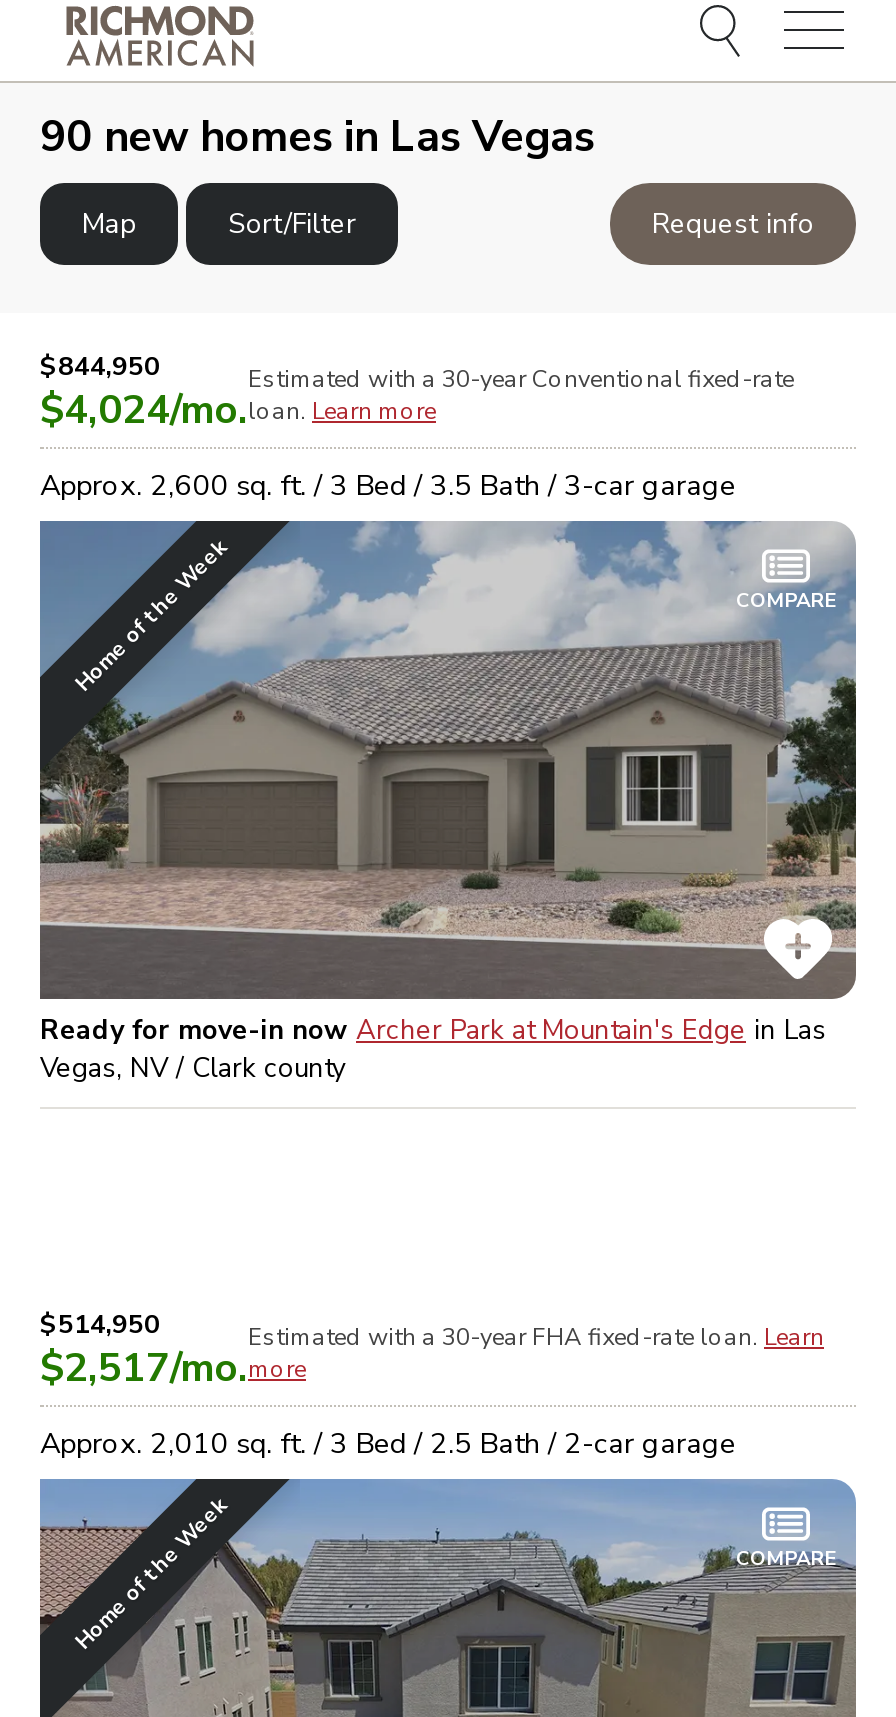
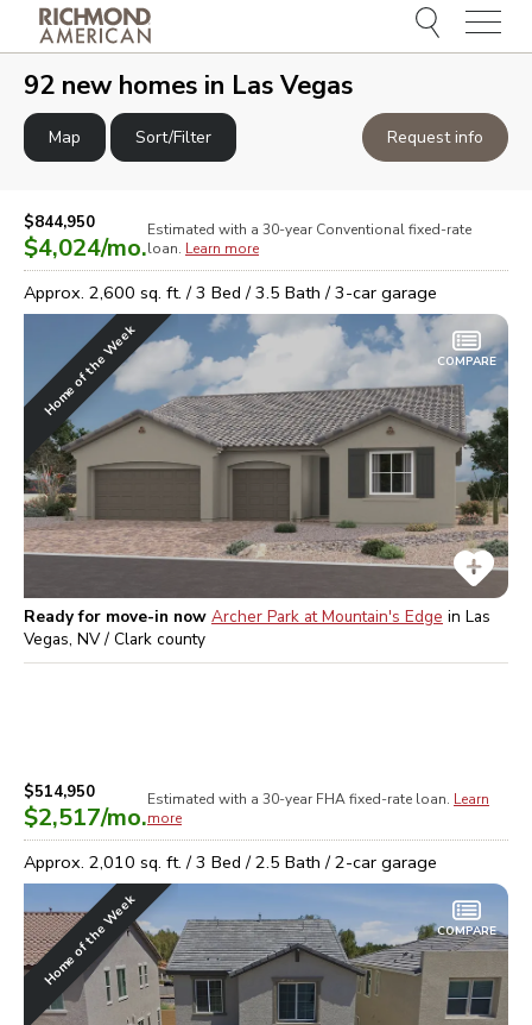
[40,107,594,167] 90 new homes in Las Vegas -> [24,68,353,103] 92 new homes in Las Vegas

